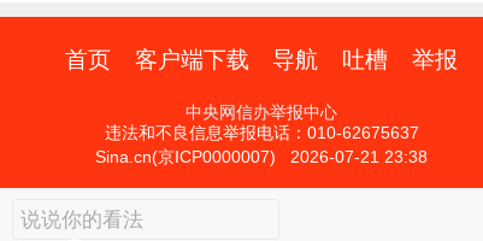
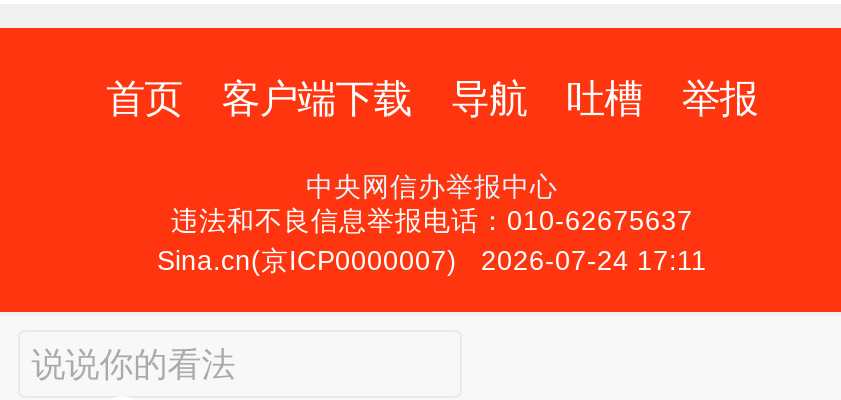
[95,148,428,166] Sina.cn(京ICP0000007) 2026-07-21 23:38 -> [157,246,707,276] Sina.cn(京ICP0000007) 2026-07-24 17:11

